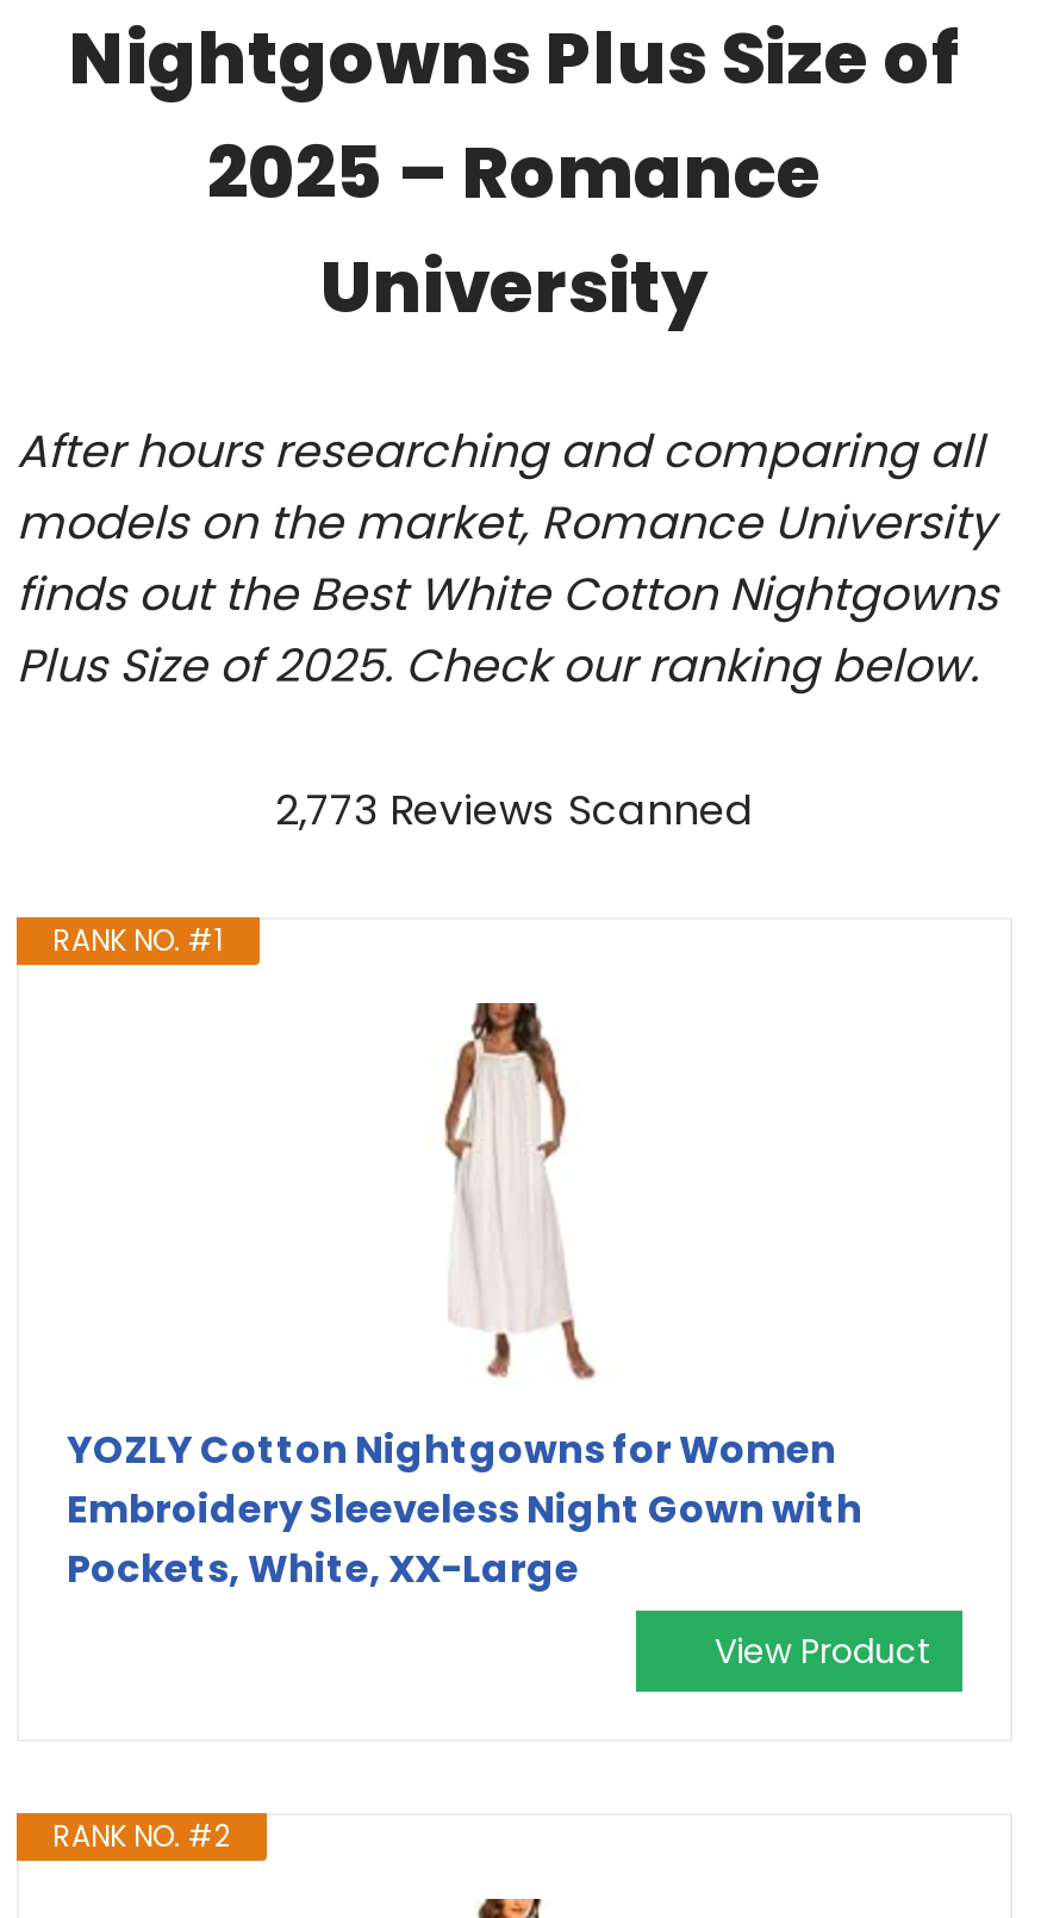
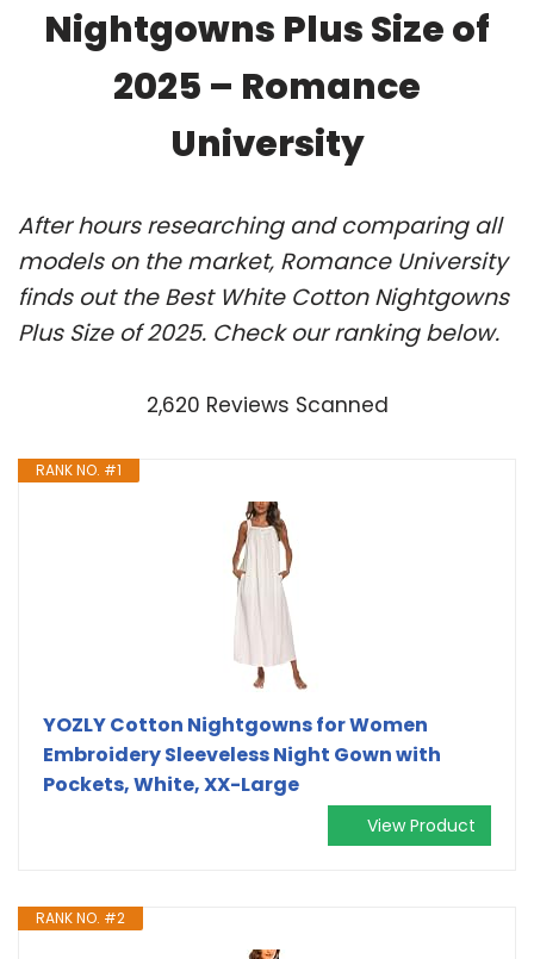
[275,781,754,838] 2,773 Reviews Scanned -> [146,391,388,419] 2,620 Reviews Scanned

